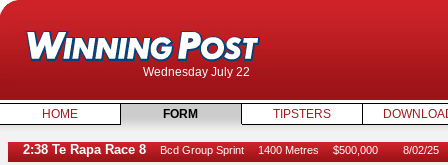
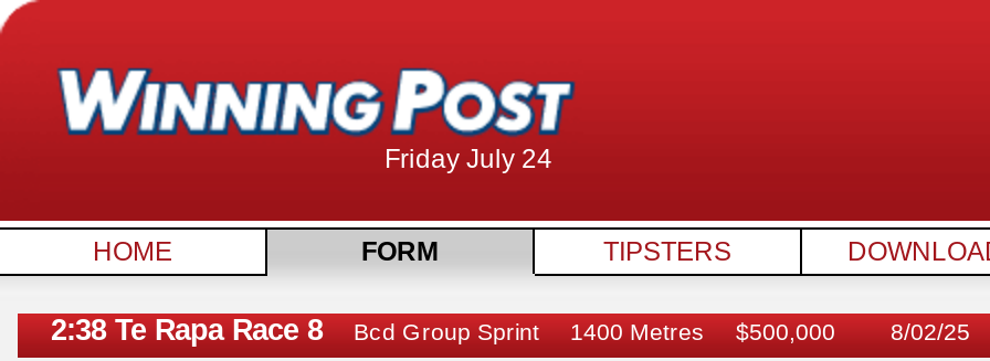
[143,65,250,79] Wednesday July 22 -> [385,144,552,174] Friday July 24

